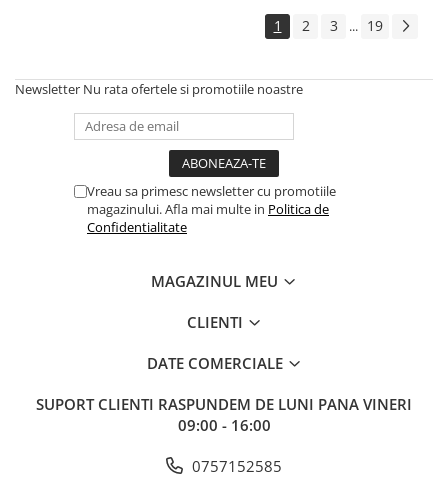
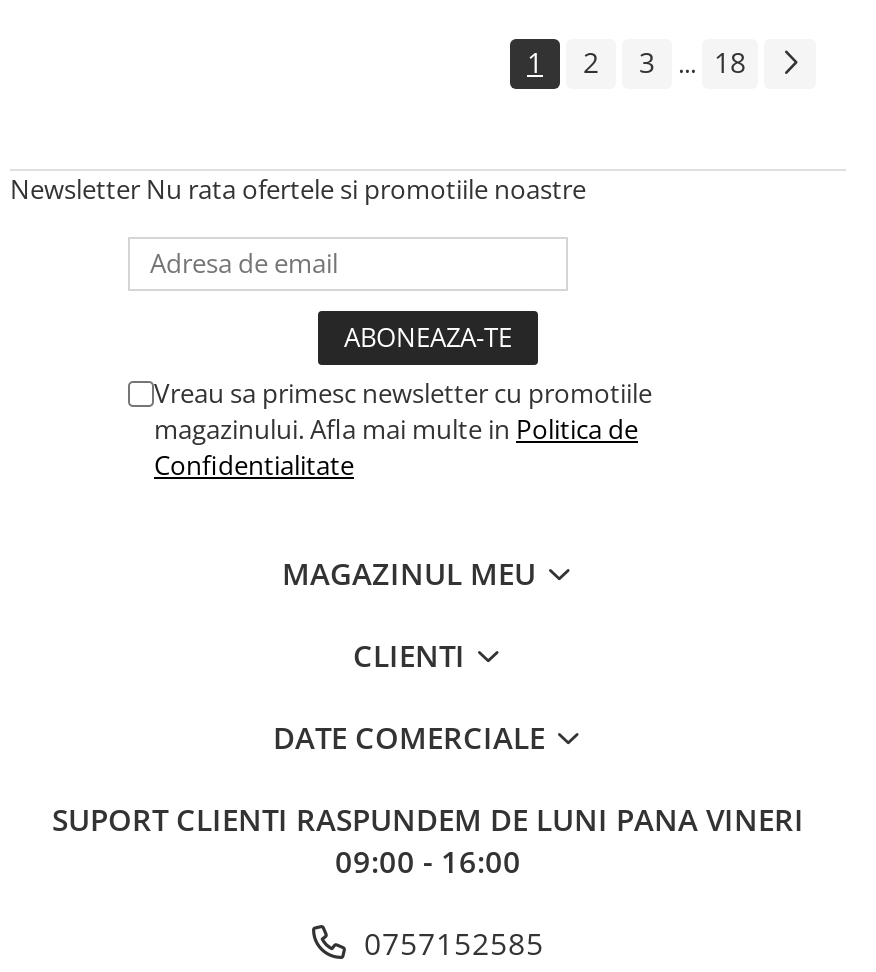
[273,16,383,35] 1 2 3 ... 19 -> [527,43,746,81] 1 2 3 ... 18

